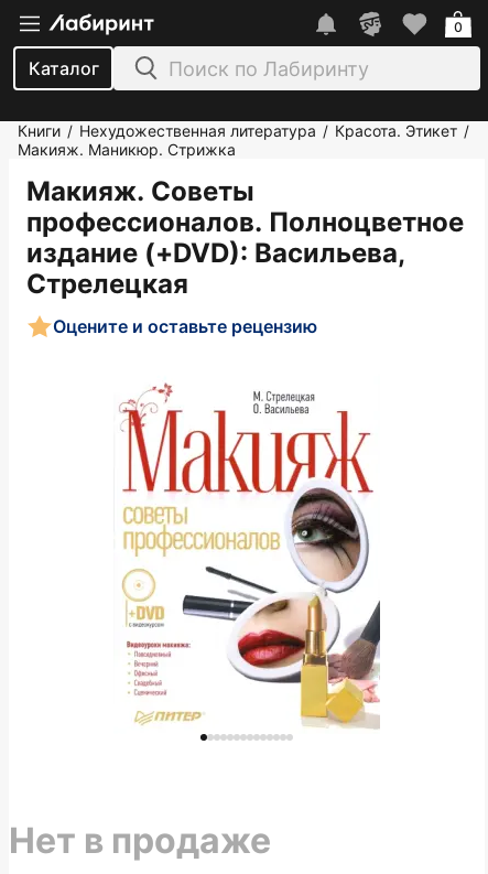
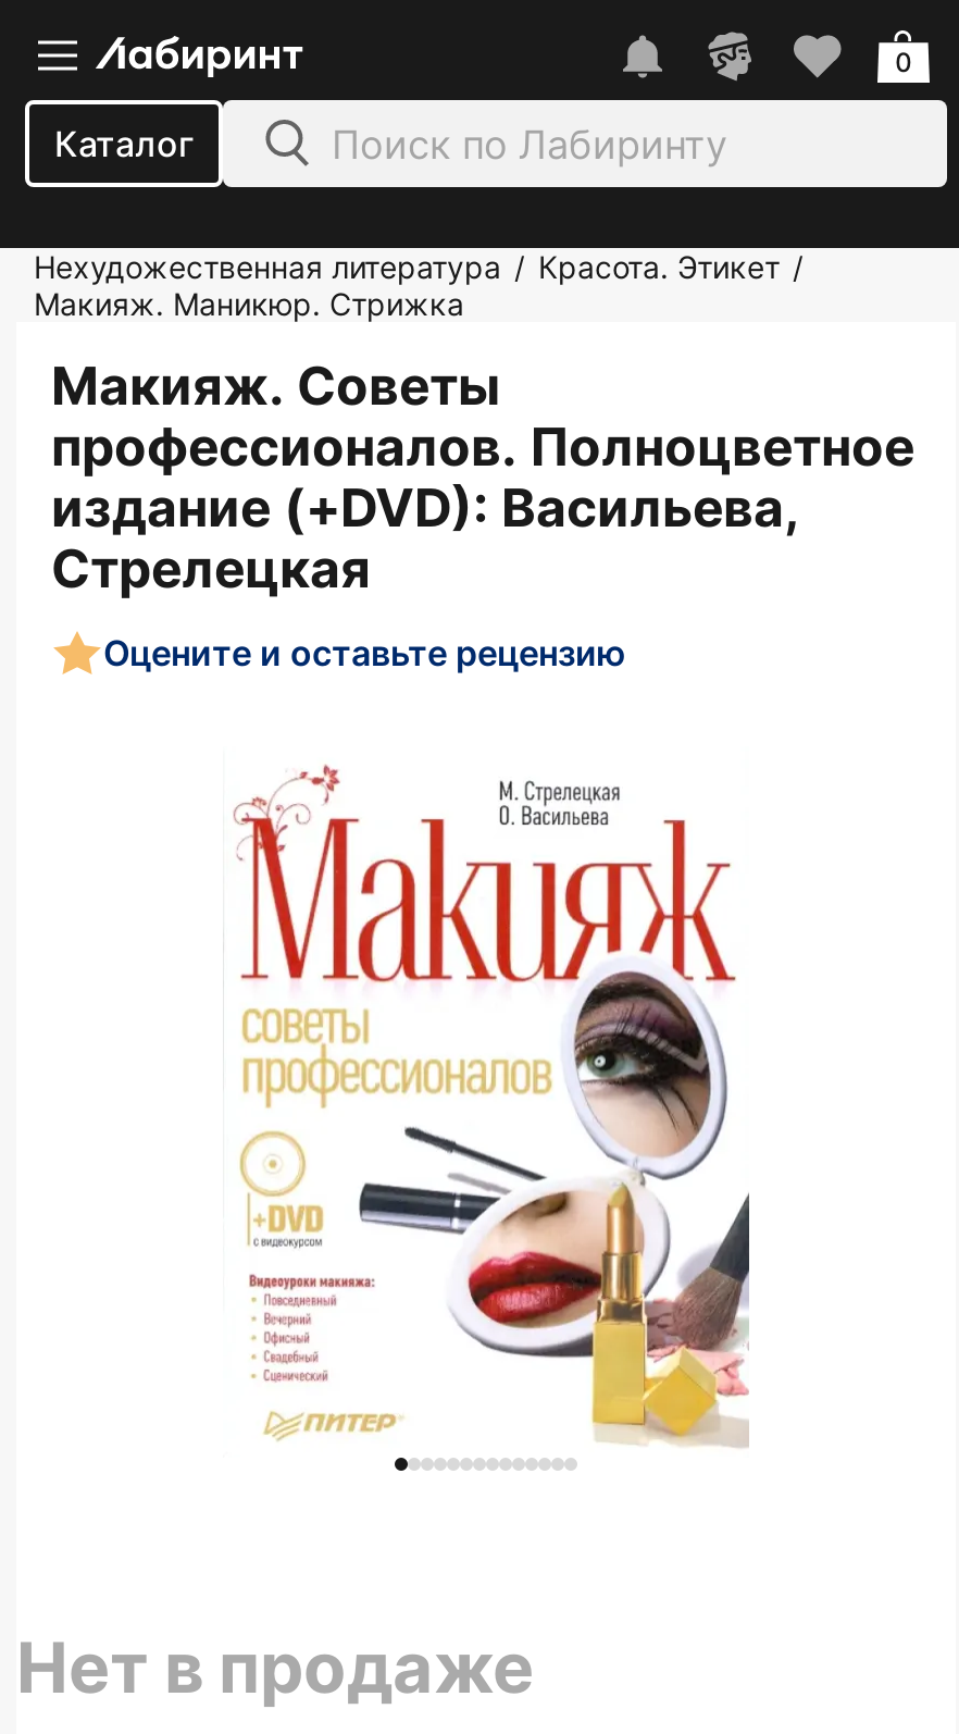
[18,121,469,140] Книги / Нехудожественная литература / Красота. Этикет / -> [34,248,804,285] Нехудожественная литература / Красота. Этикет /

